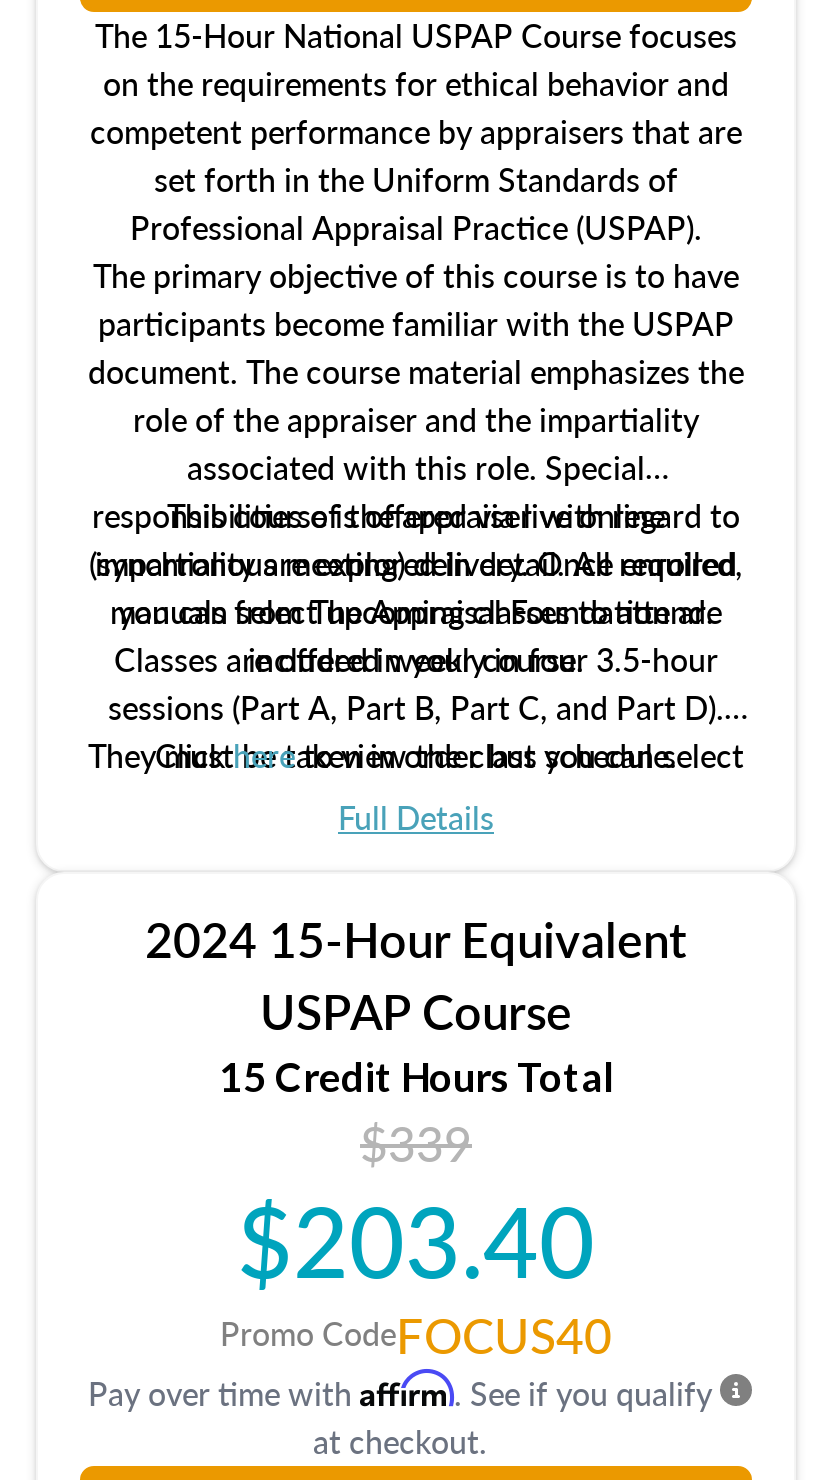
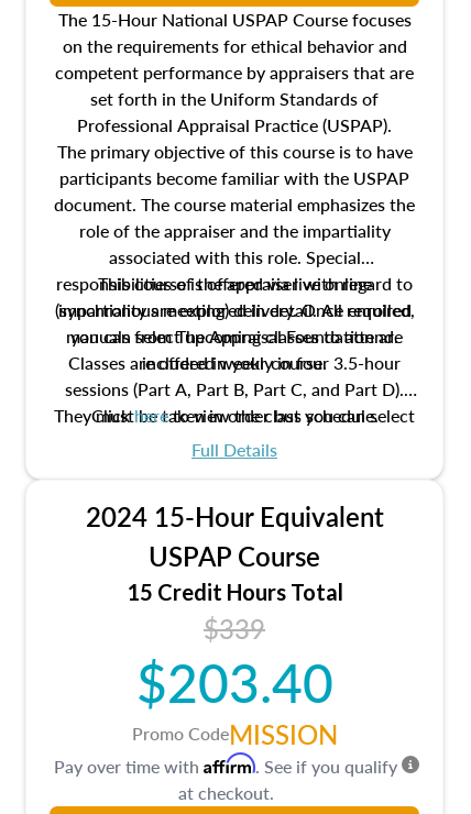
[220,1299,612,1367] Promo CodeFOCUS40 -> [132,715,337,752] Promo CodeMISSION

